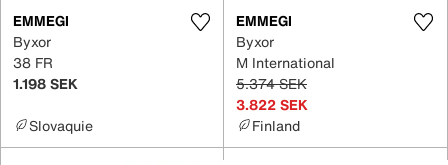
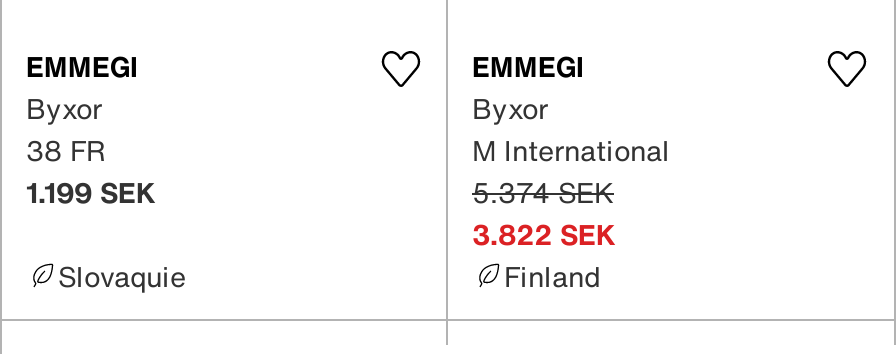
[13,72,78,93] 1.198 SEK -> [26,170,156,212] 1.199 SEK

